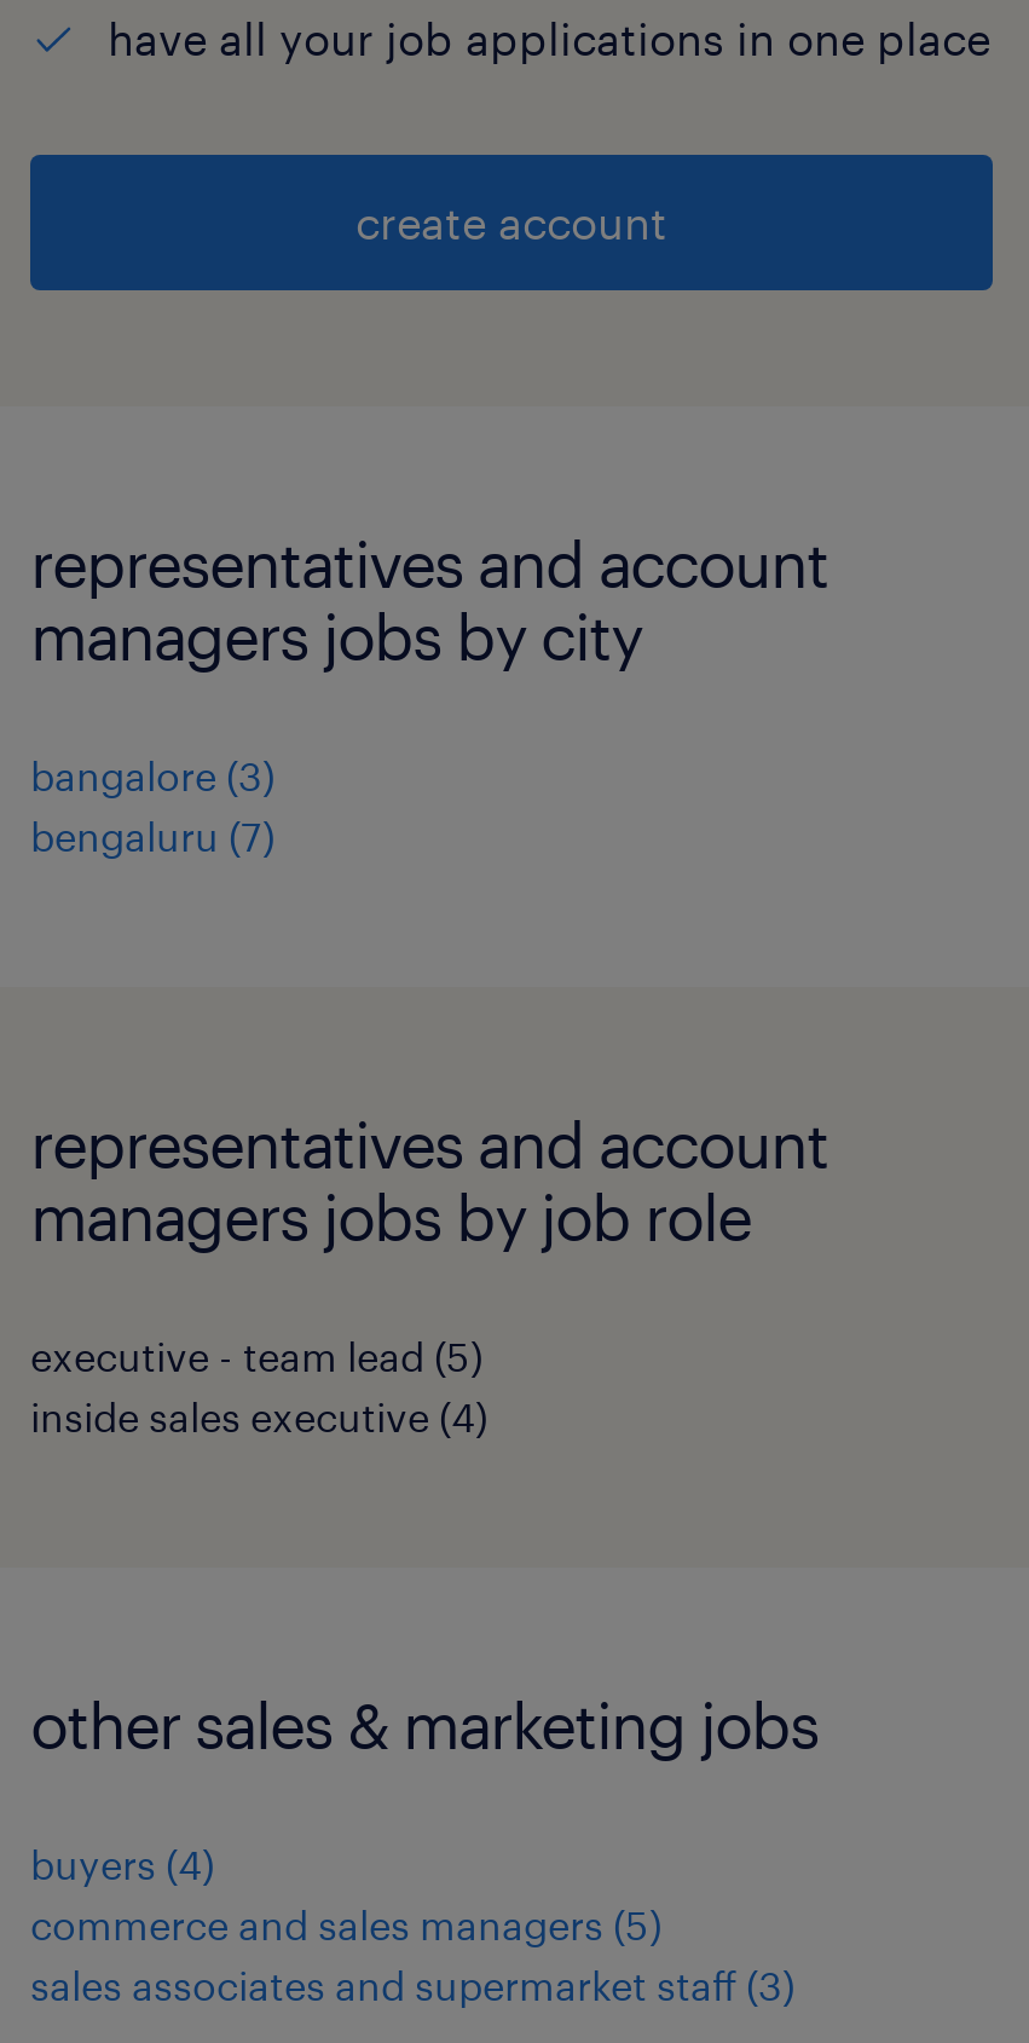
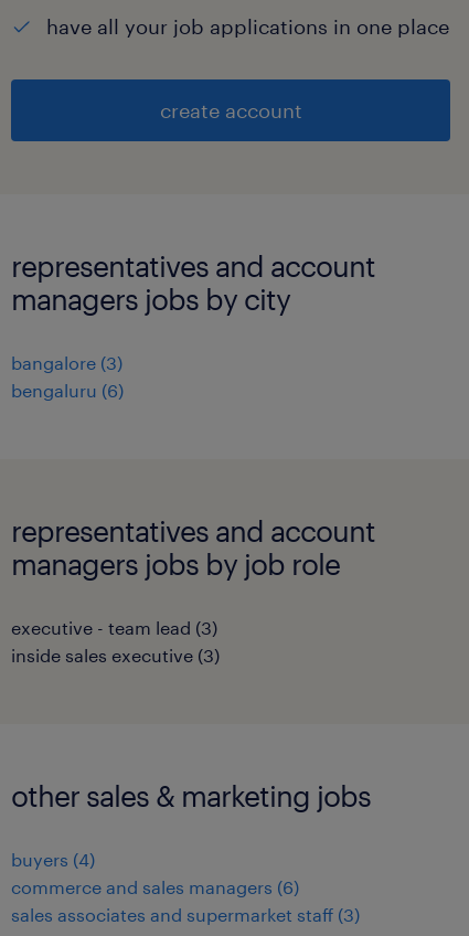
[30,814,274,860] bengaluru (7) -> [11,380,124,401] bengaluru (6)
[30,1334,482,1380] executive - team lead (5) -> [11,617,217,638] executive - team lead (3)
[30,1394,487,1440] inside sales executive (4) -> [11,645,220,666] inside sales executive (3)
[30,1902,661,1948] commerce and sales managers (5) -> [11,877,299,898] commerce and sales managers (6)

